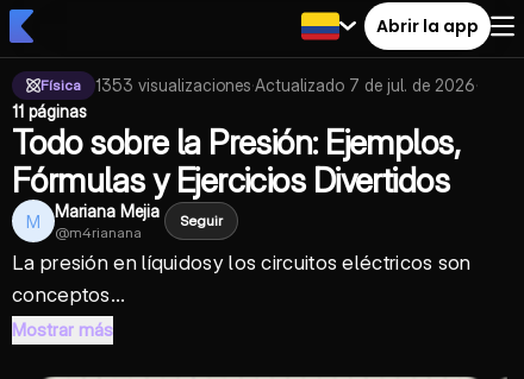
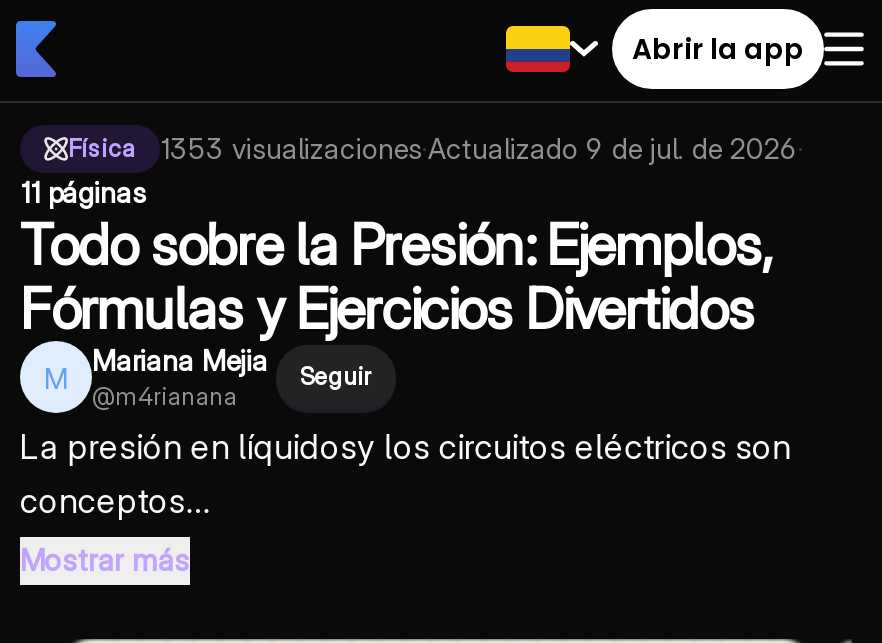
[95,75,479,95] 1353 visualizaciones·Actualizado 7 de jul. de 2026 · -> [160,131,804,165] 1353 visualizaciones·Actualizado 9 de jul. de 2026 ·

